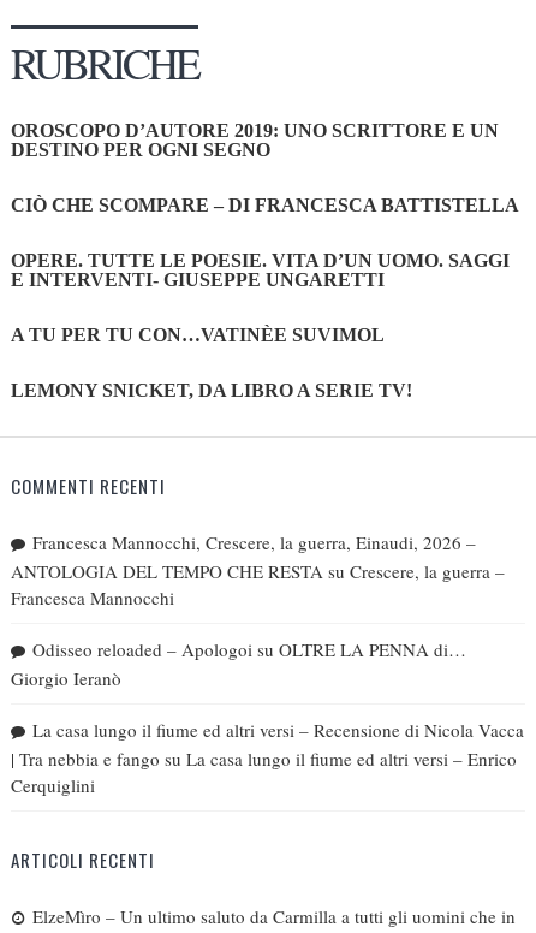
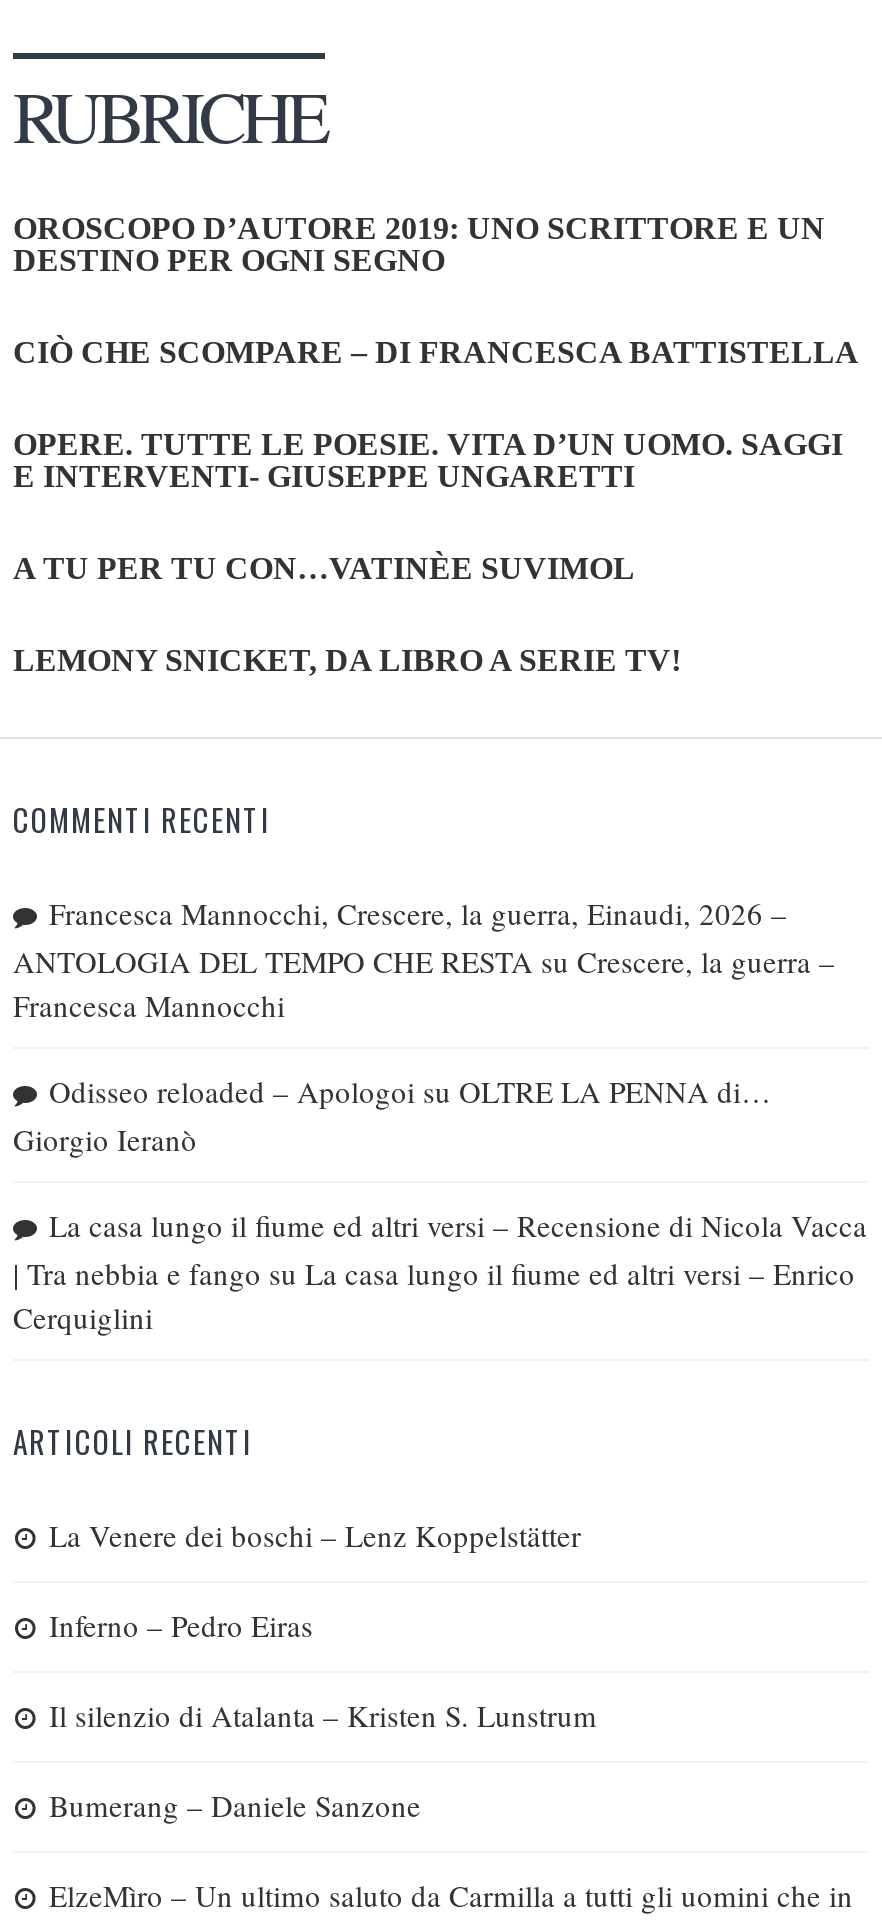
none -> [49,1516,597,1826] La Venere dei boschi – Lenz Koppelstätter | Inferno – Pedro Eiras | Il silenzio di Atalanta – Kristen S. Lunstrum | Bumerang – Daniele Sanzone

